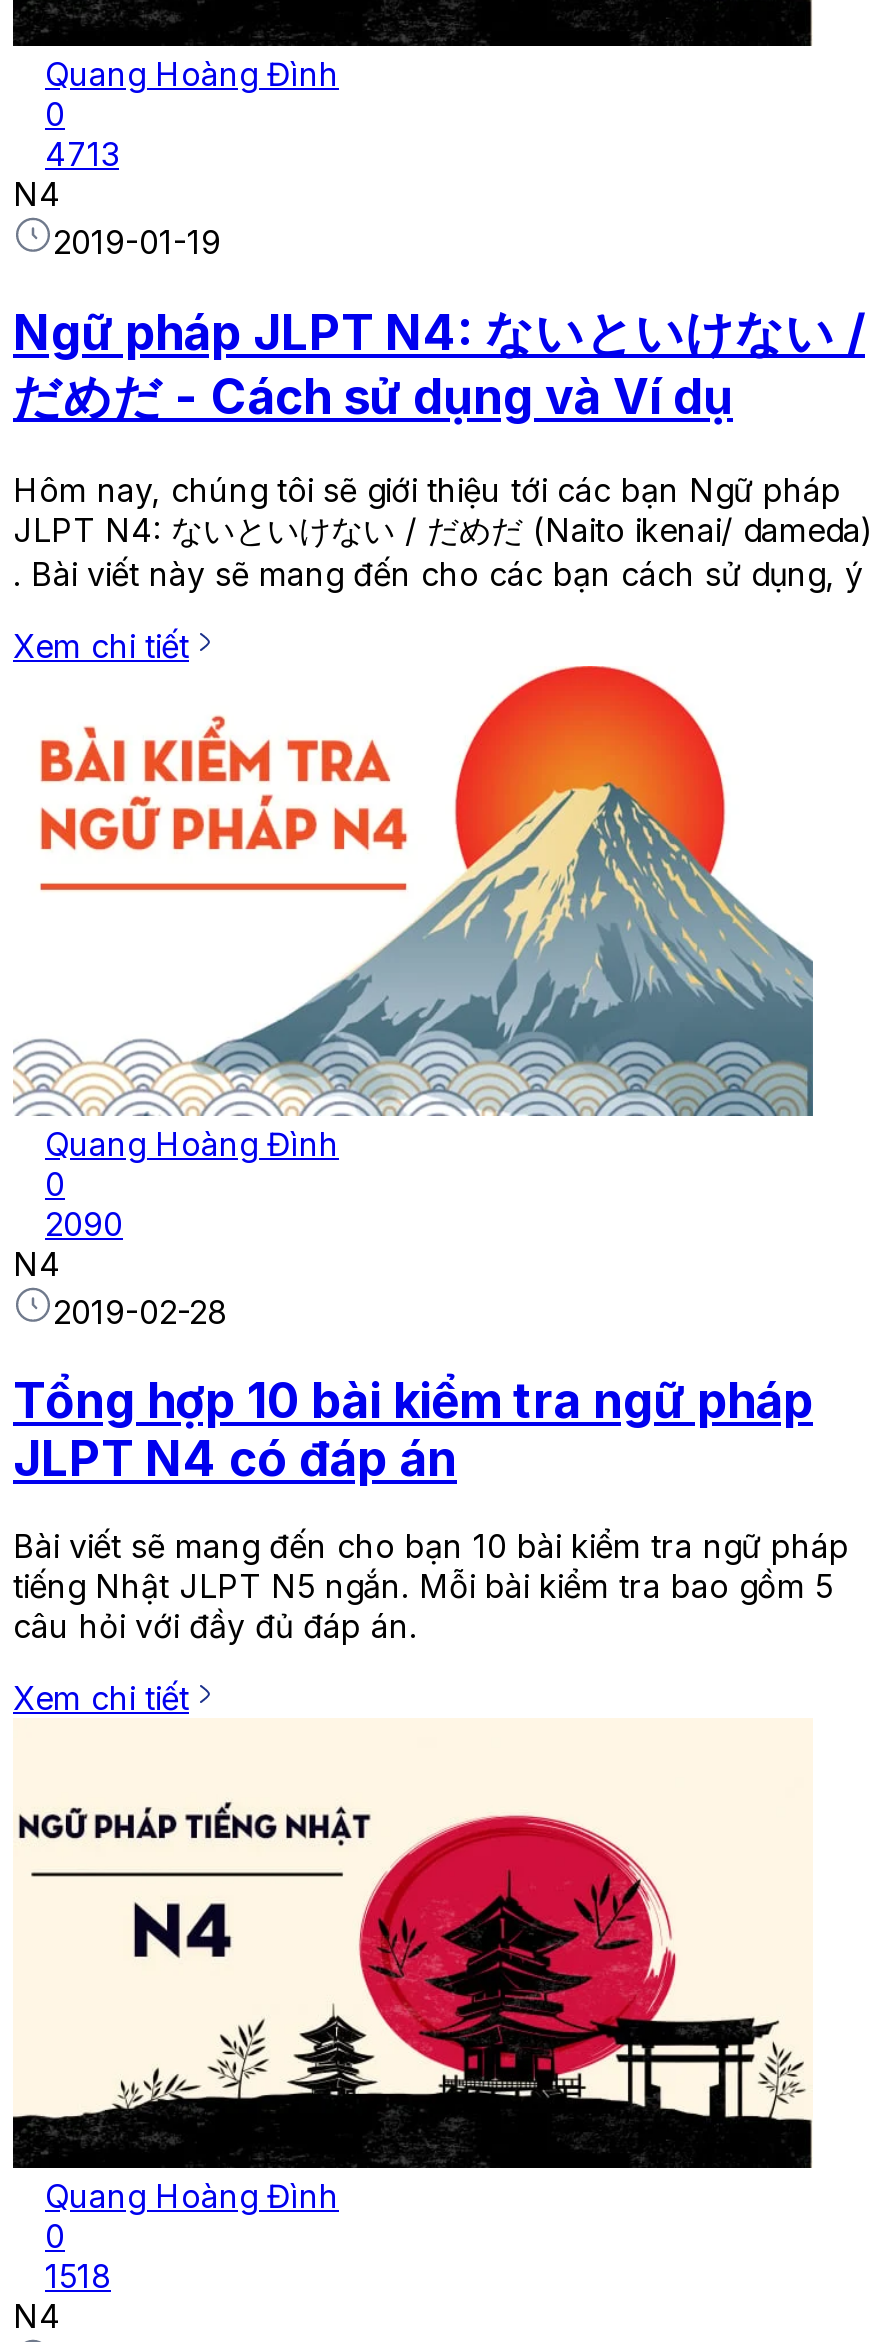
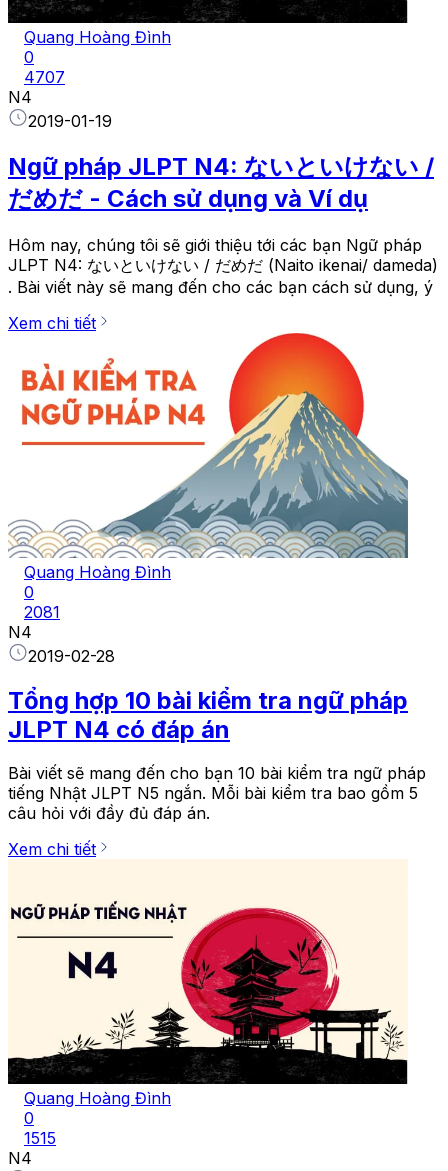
[45,134,119,174] 4713 -> [24,67,65,87] 4707
[45,1203,123,1243] 2090 -> [24,602,60,622] 2081
[45,2257,111,2297] 1518 -> [24,1128,56,1148] 1515

